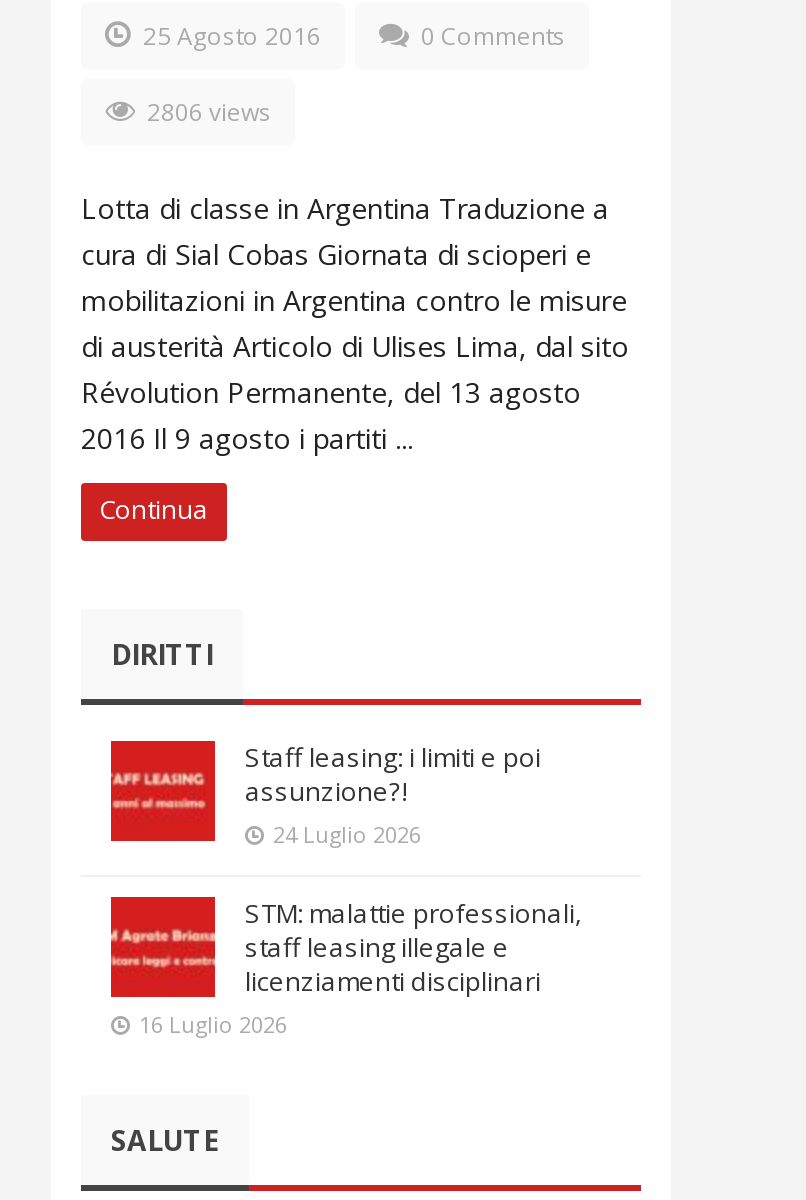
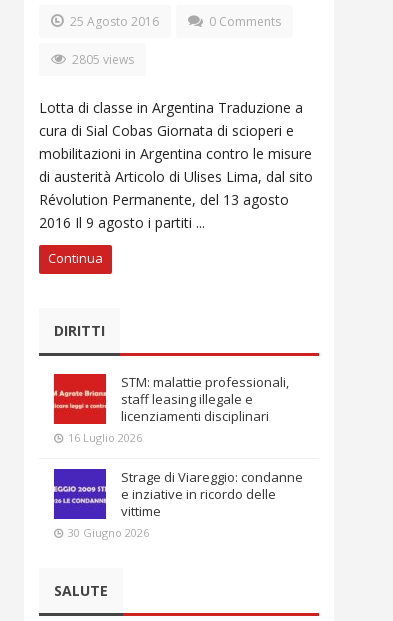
[141,95,271,129] 2806 views -> [69,51,134,68] 2805 views
[245,739,541,849] Staff leasing: i limiti e poi | assunzione?! | 24 Luglio 2026 -> none
moved [139,895,581,1039] -> [68,373,289,445]: STM: malattie professionali, | staff leasing illegale e | licenziamenti disciplinari | 16 Luglio 2026
none -> [53,468,303,540] [image] | Strage di Viareggio: condanne | e inziative in ricordo delle | vittime | 30 Giugno 2026

